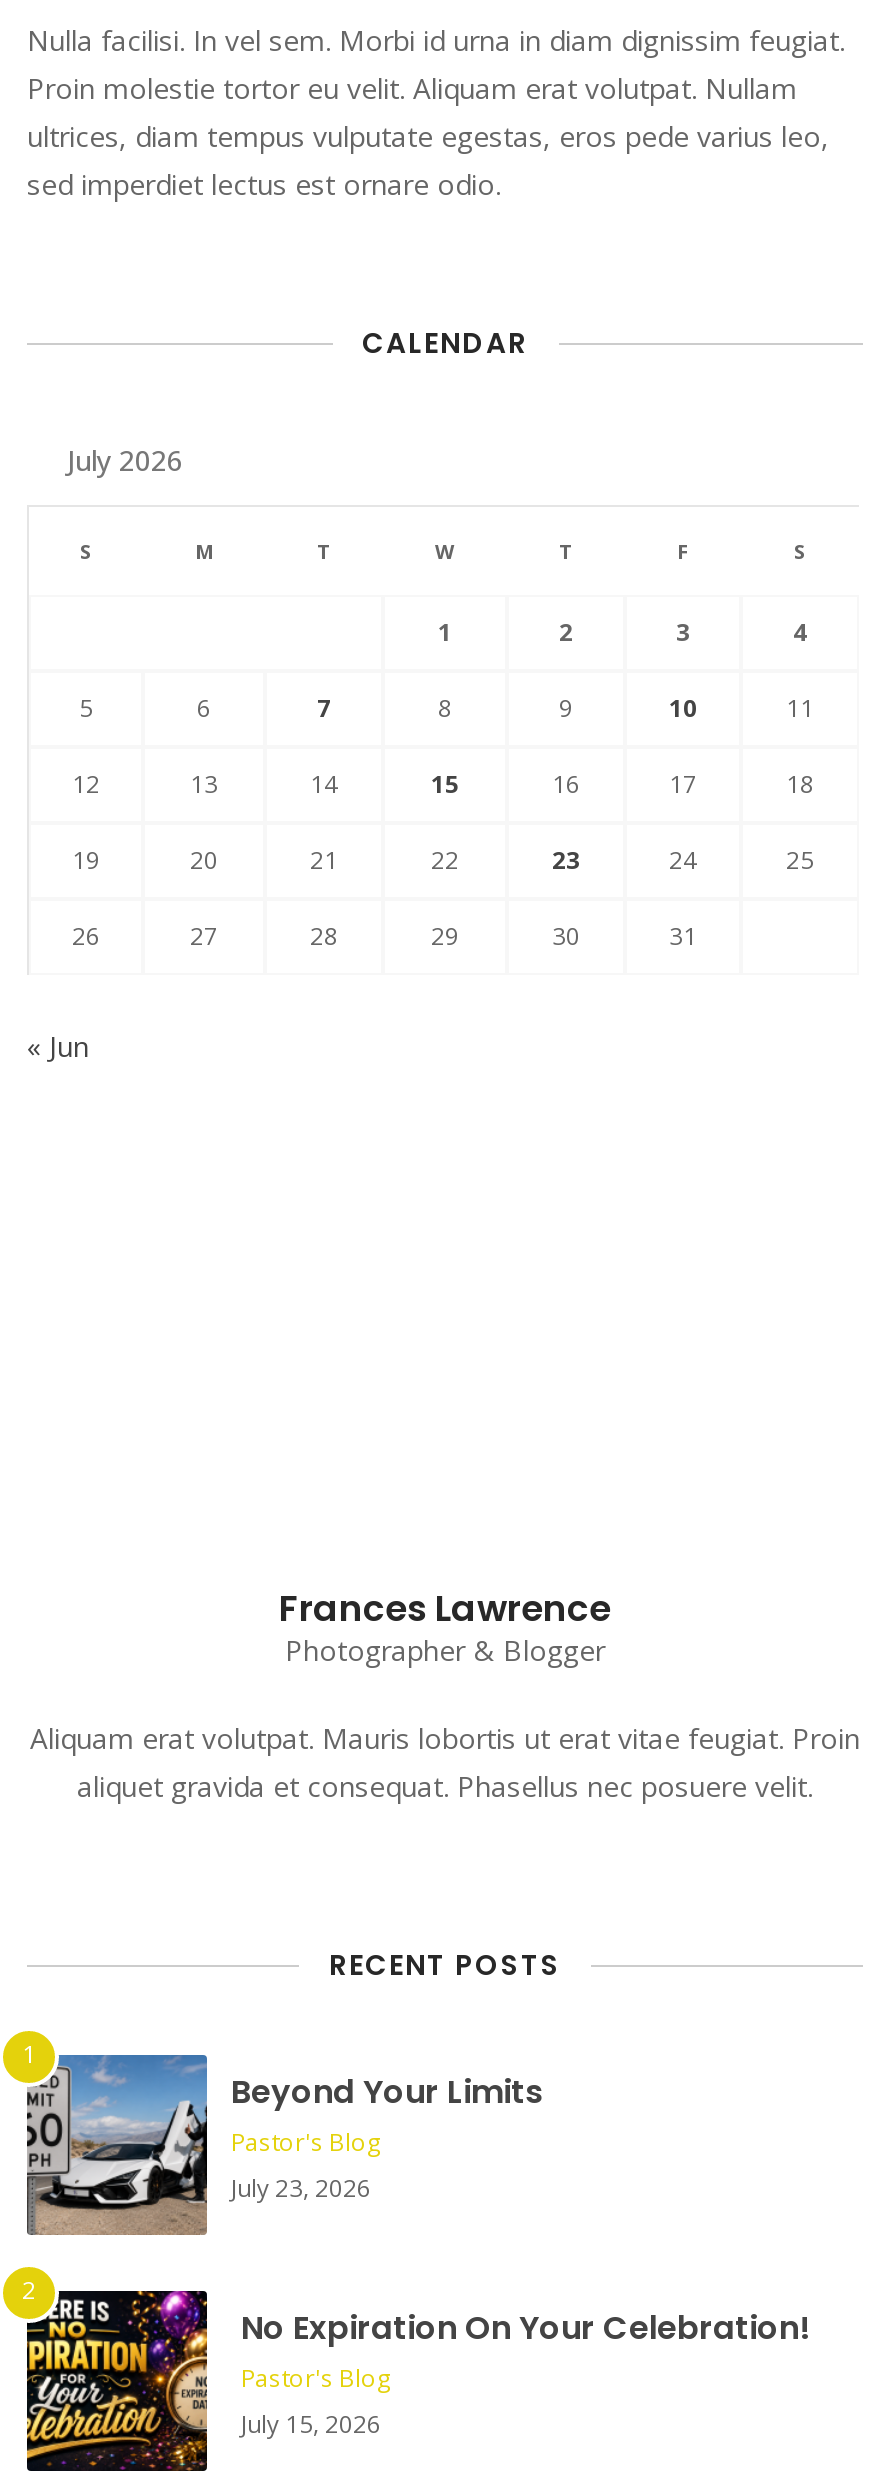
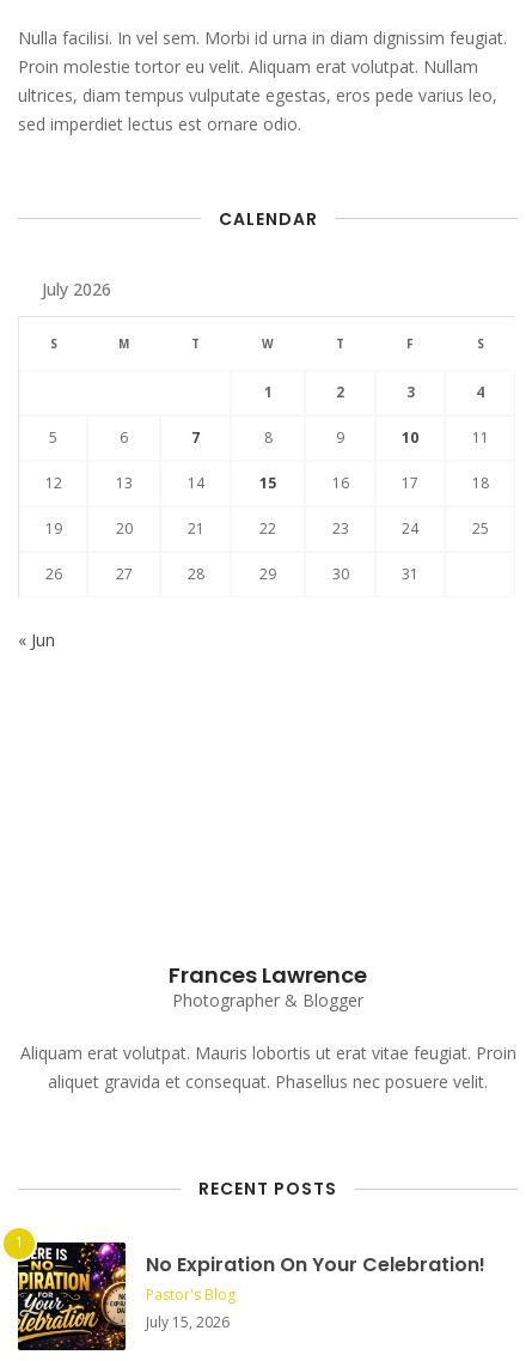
[25,2054,543,2236] [image] | Beyond Your Limits | Pastor's Blog | July 23, 2026 -> none

